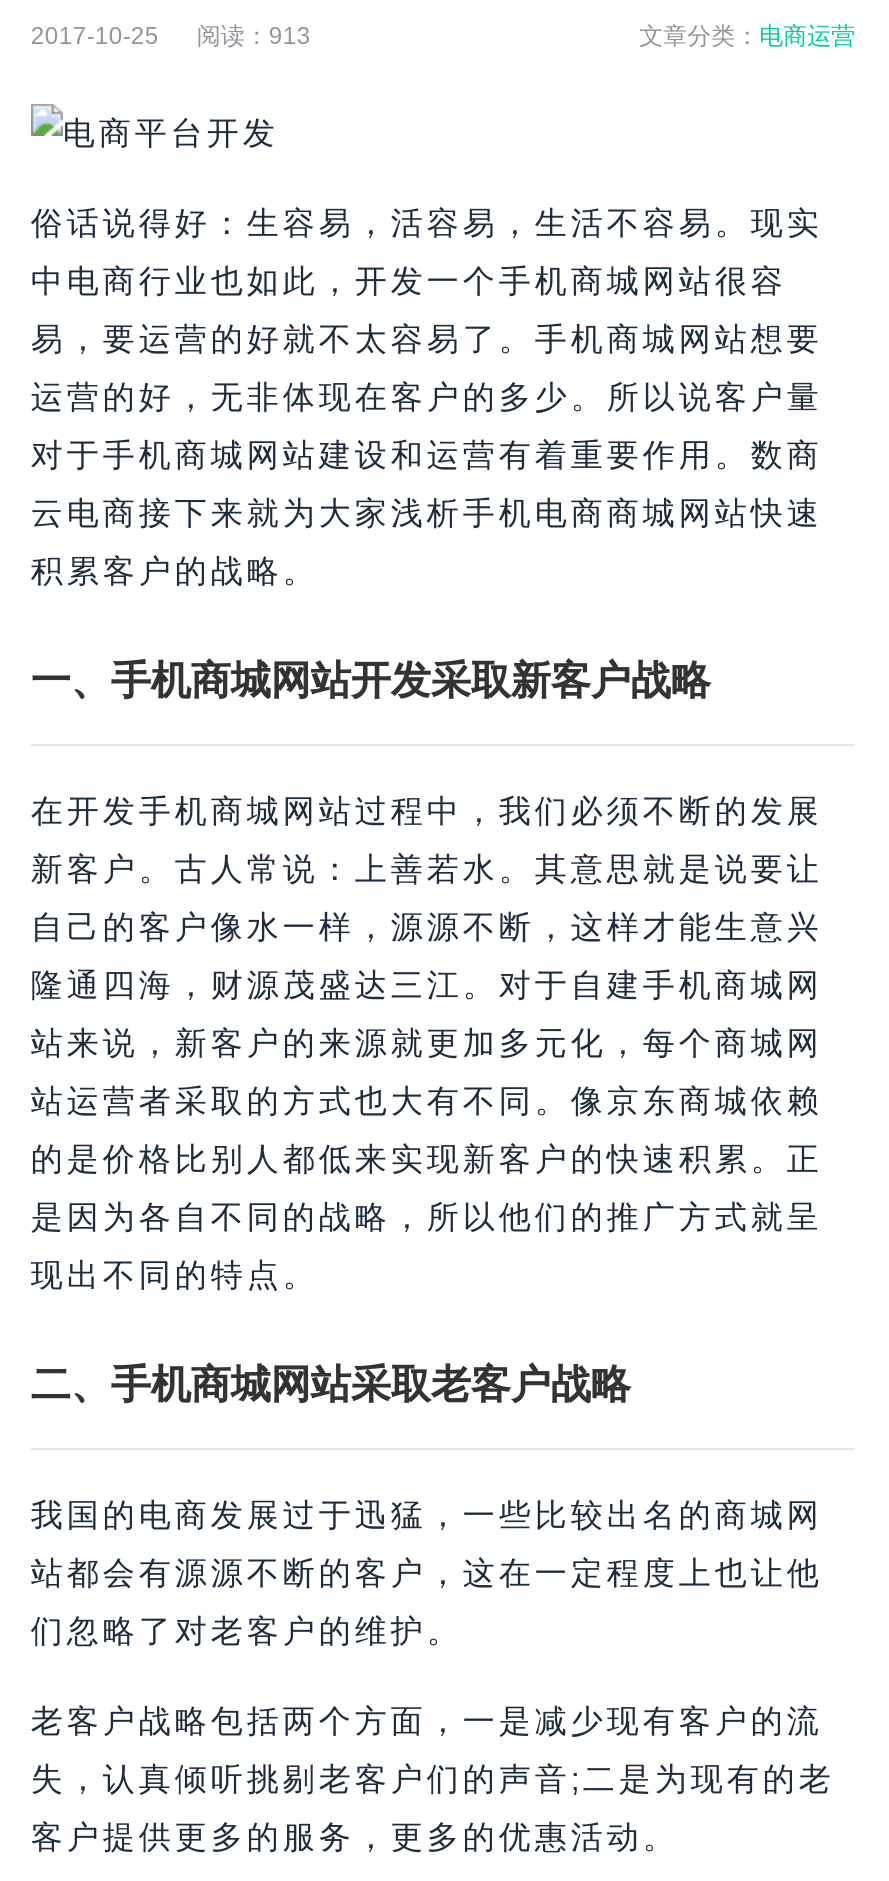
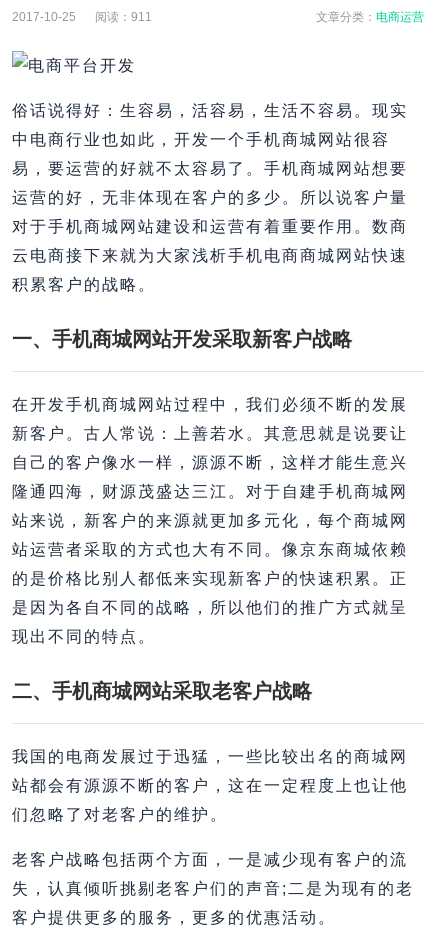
[31,23,311,51] 2017-10-25 阅读：913 -> [12,10,152,24] 2017-10-25 阅读：911

